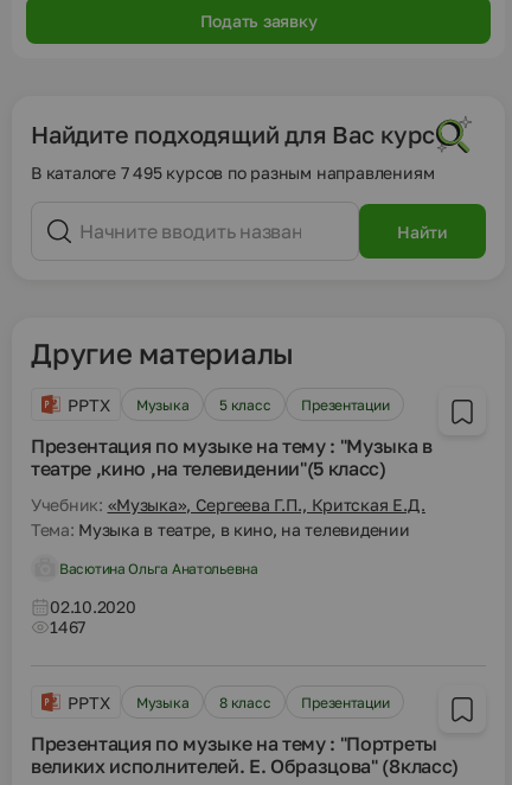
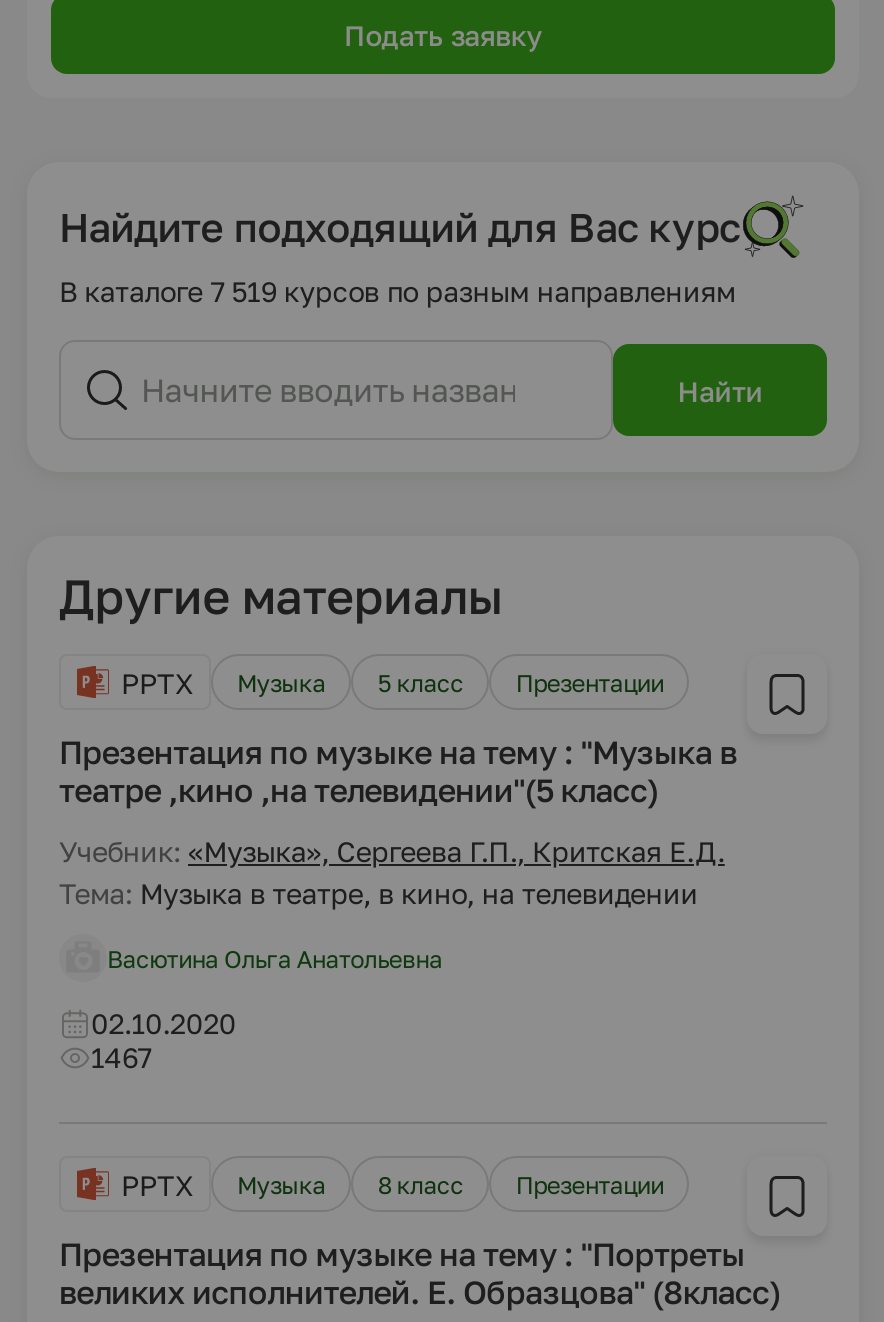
[31,162,434,183] В каталоге 7 495 курсов по разным направлениям -> [59,274,736,308] В каталоге 7 519 курсов по разным направлениям

